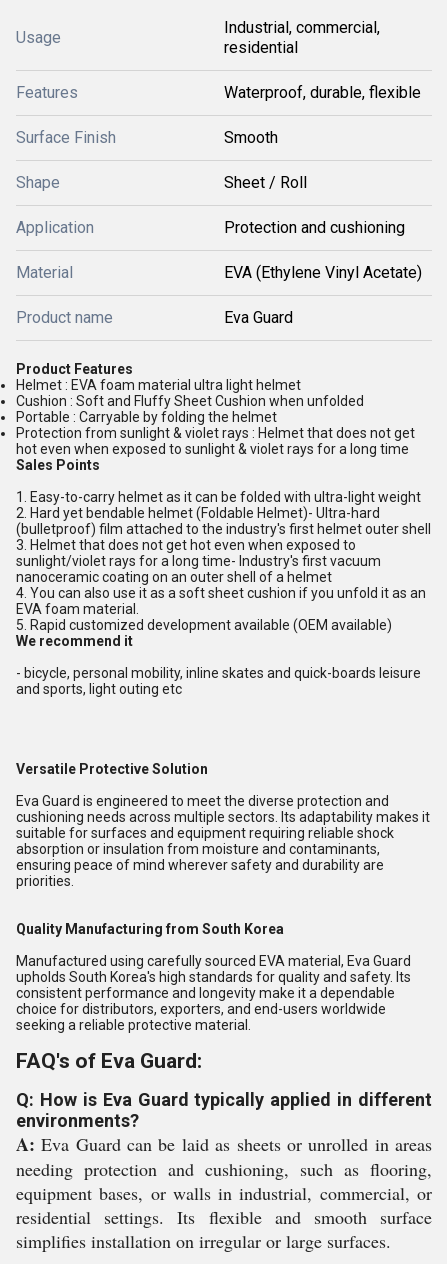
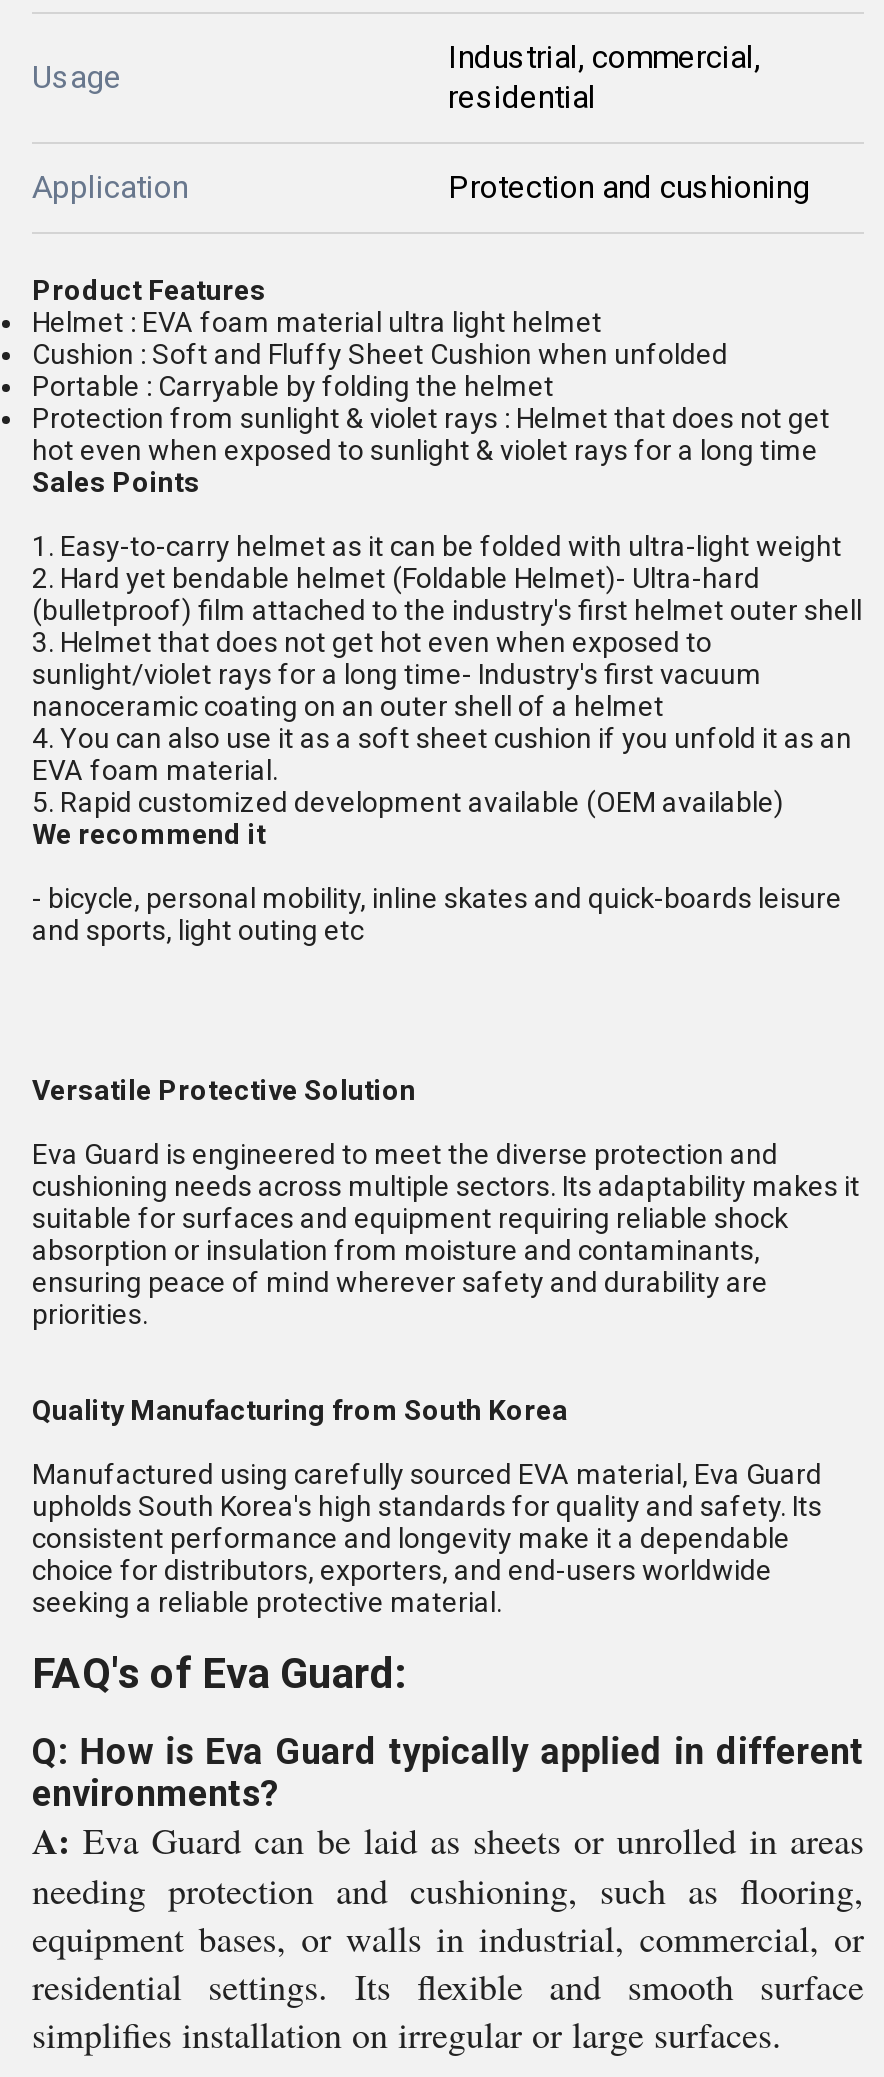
[16,83,421,192] Features | Waterproof, durable, flexible | Surface Finish | Smooth | Shape | Sheet / Roll -> none
[16,263,422,327] Material | EVA (Ethylene Vinyl Acetate) | Product name | Eva Guard -> none

